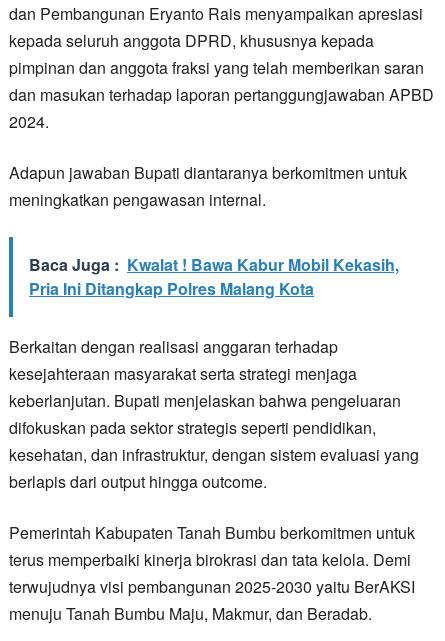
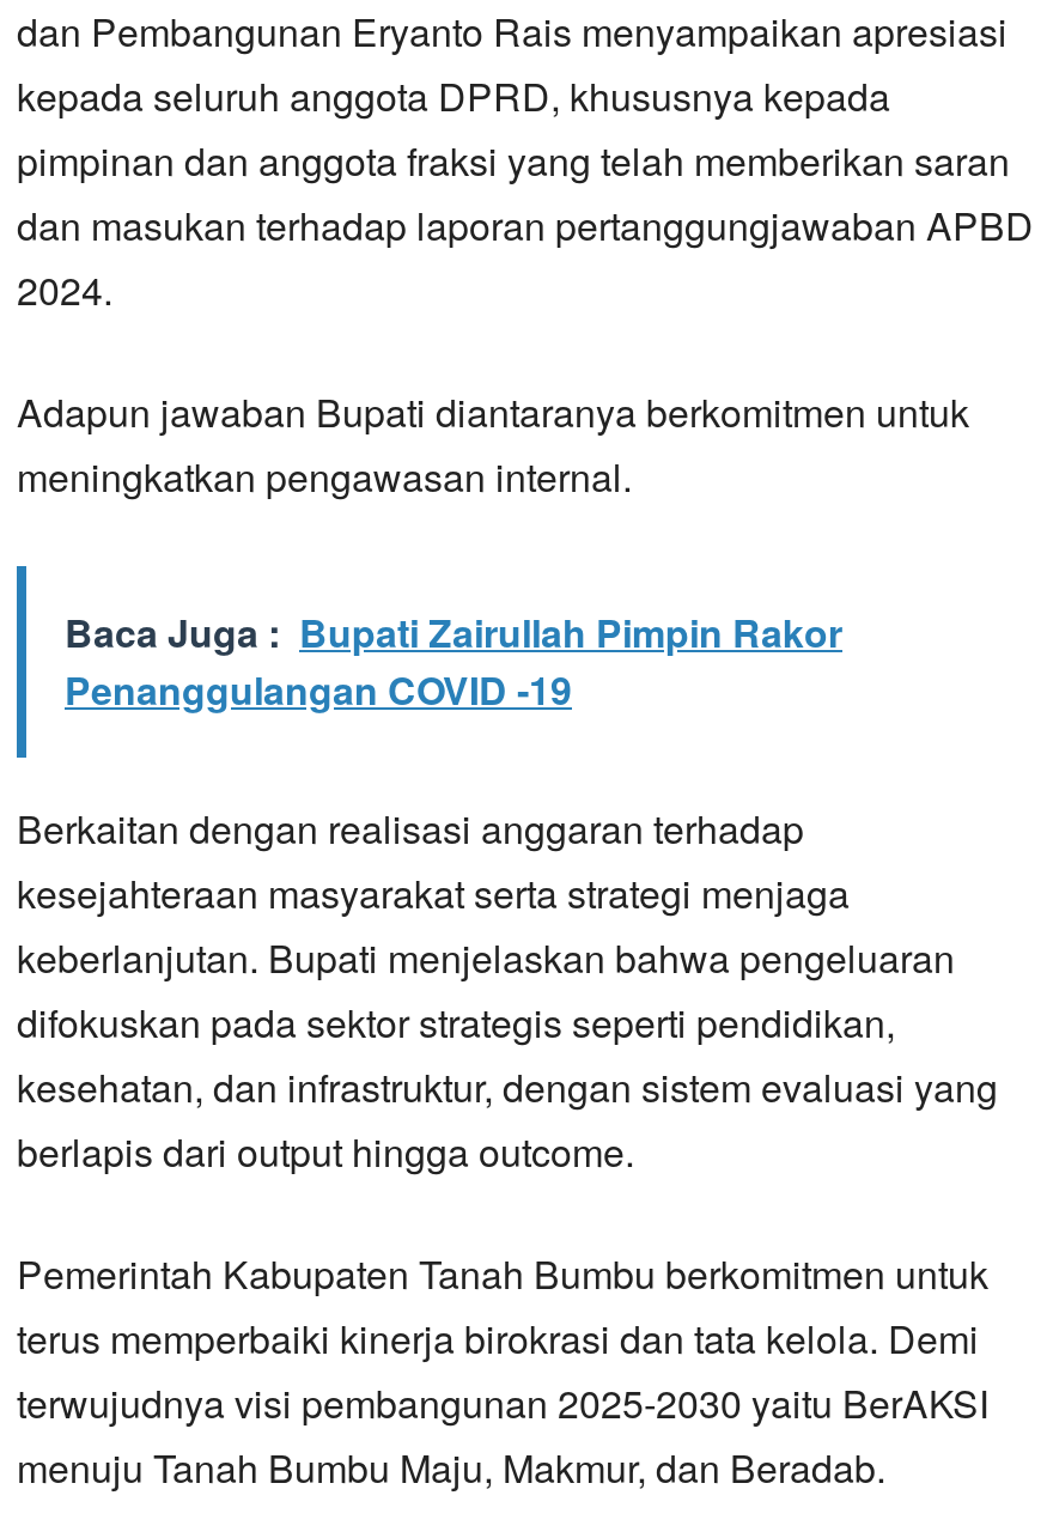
[29,253,399,300] Baca Juga : Kwalat ! Bawa Kabur Mobil Kekasih, | Pria Ini Ditangkap Polres Malang Kota -> [65,605,842,718] Baca Juga : Bupati Zairullah Pimpin Rakor | Penanggulangan COVID -19

